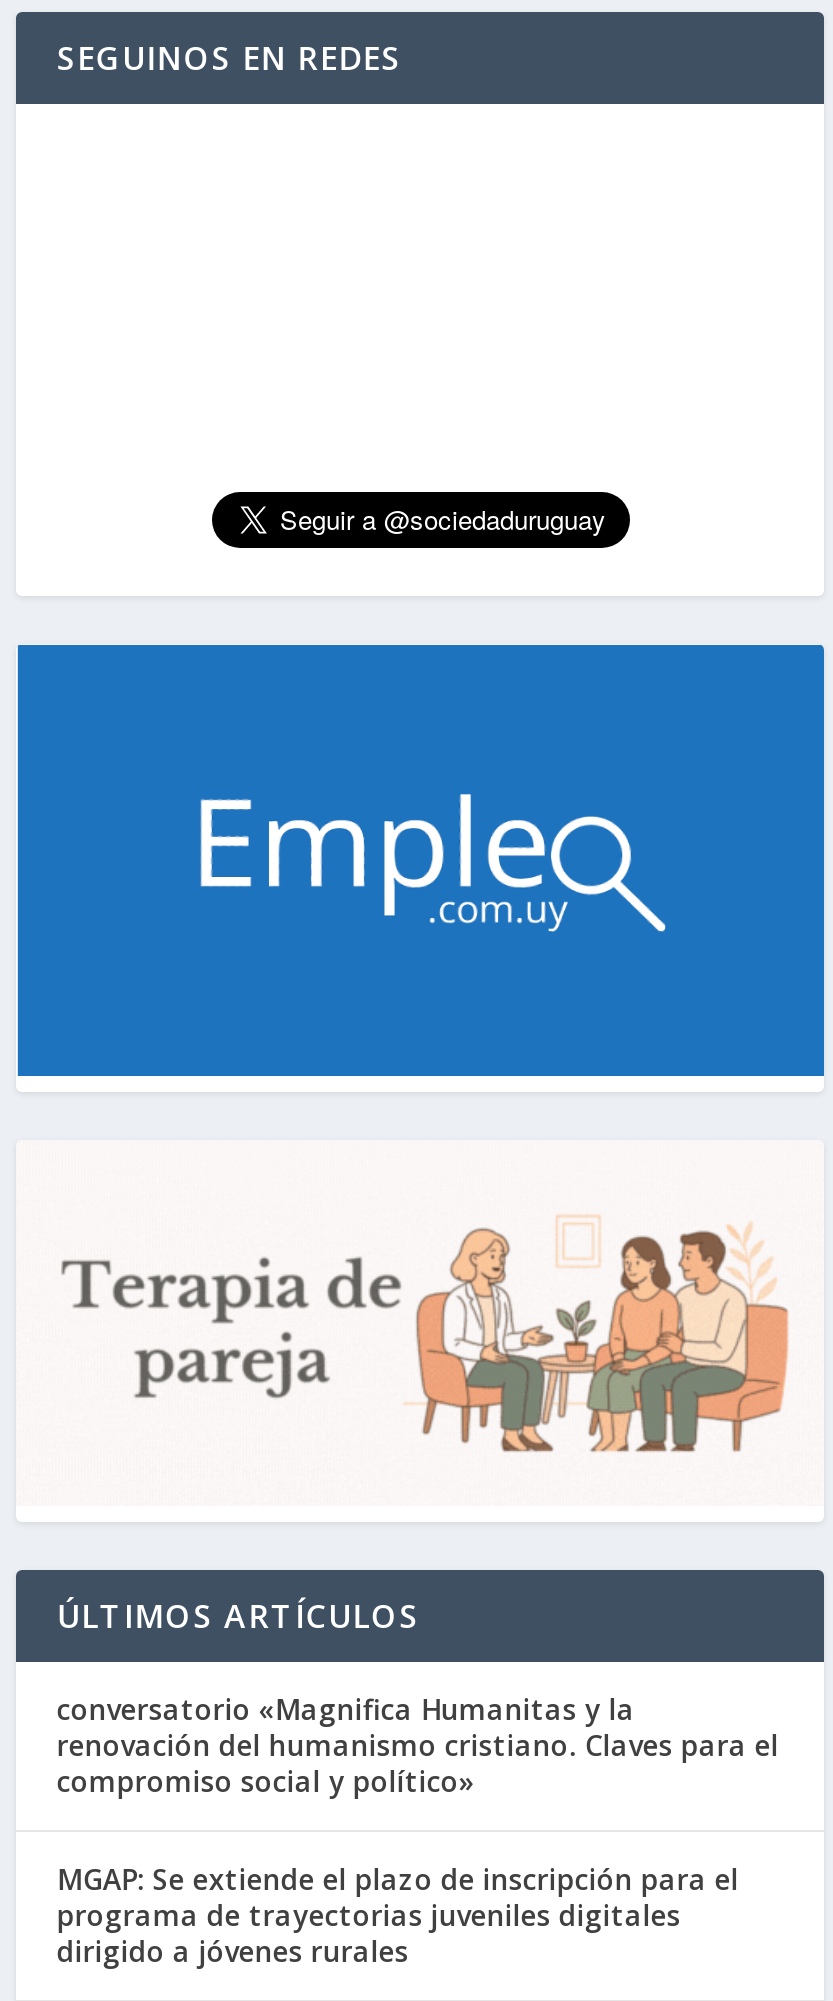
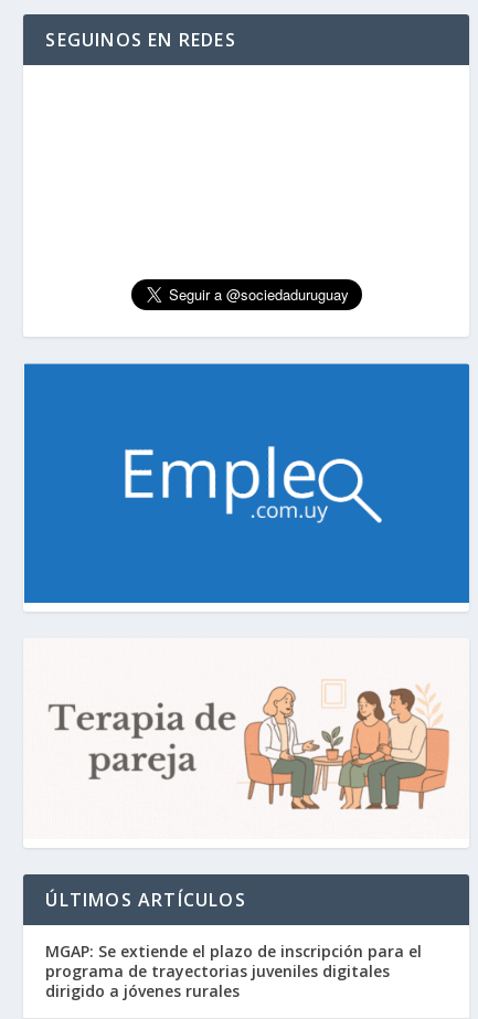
[57,1689,779,1799] conversatorio «Magnifica Humanitas y la | renovación del humanismo cristiano. Claves para el | compromiso social y político» -> none

